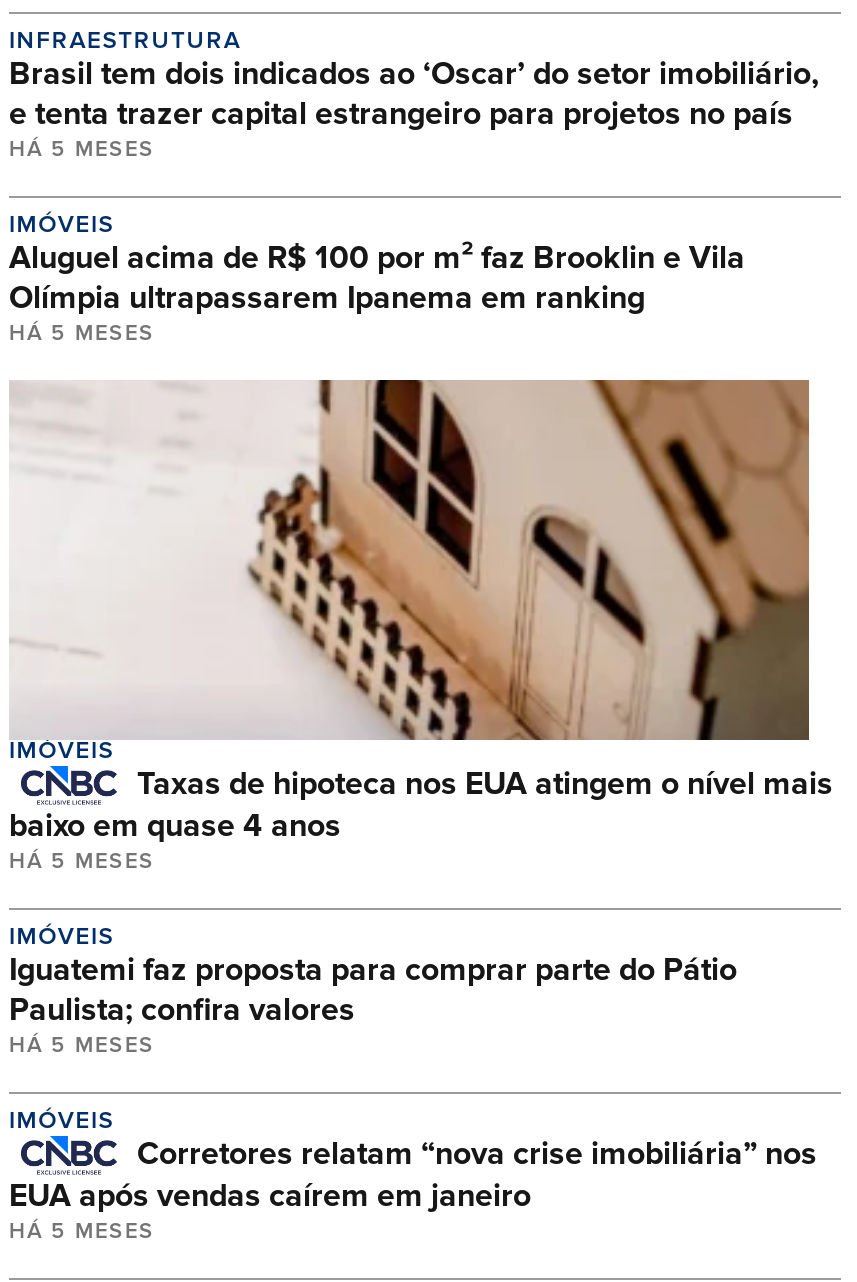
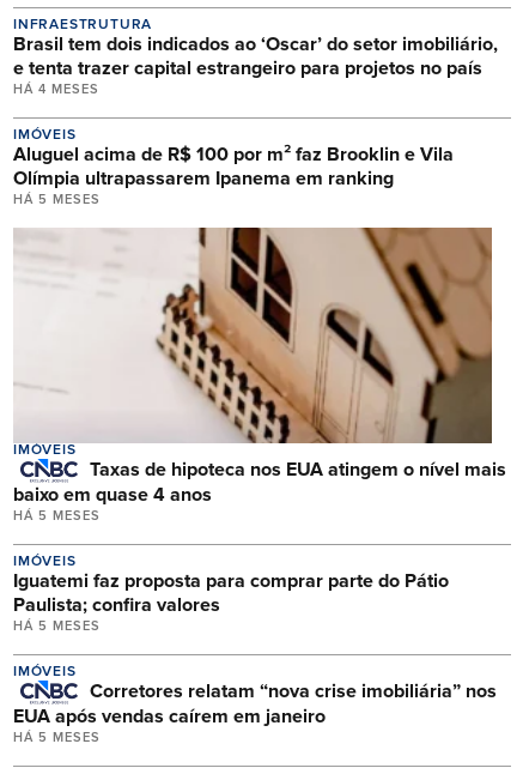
[9,136,155,162] HÁ 5 MESES -> [13,82,99,97] HÁ 4 MESES

